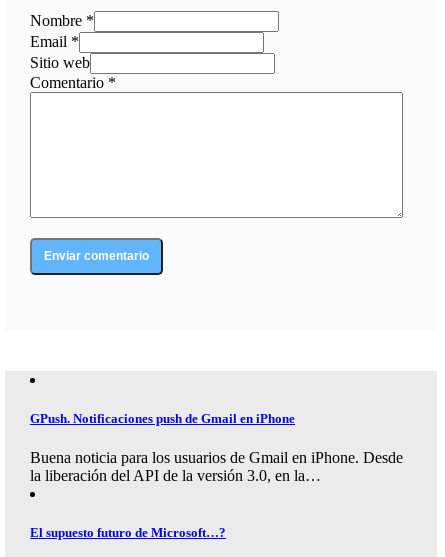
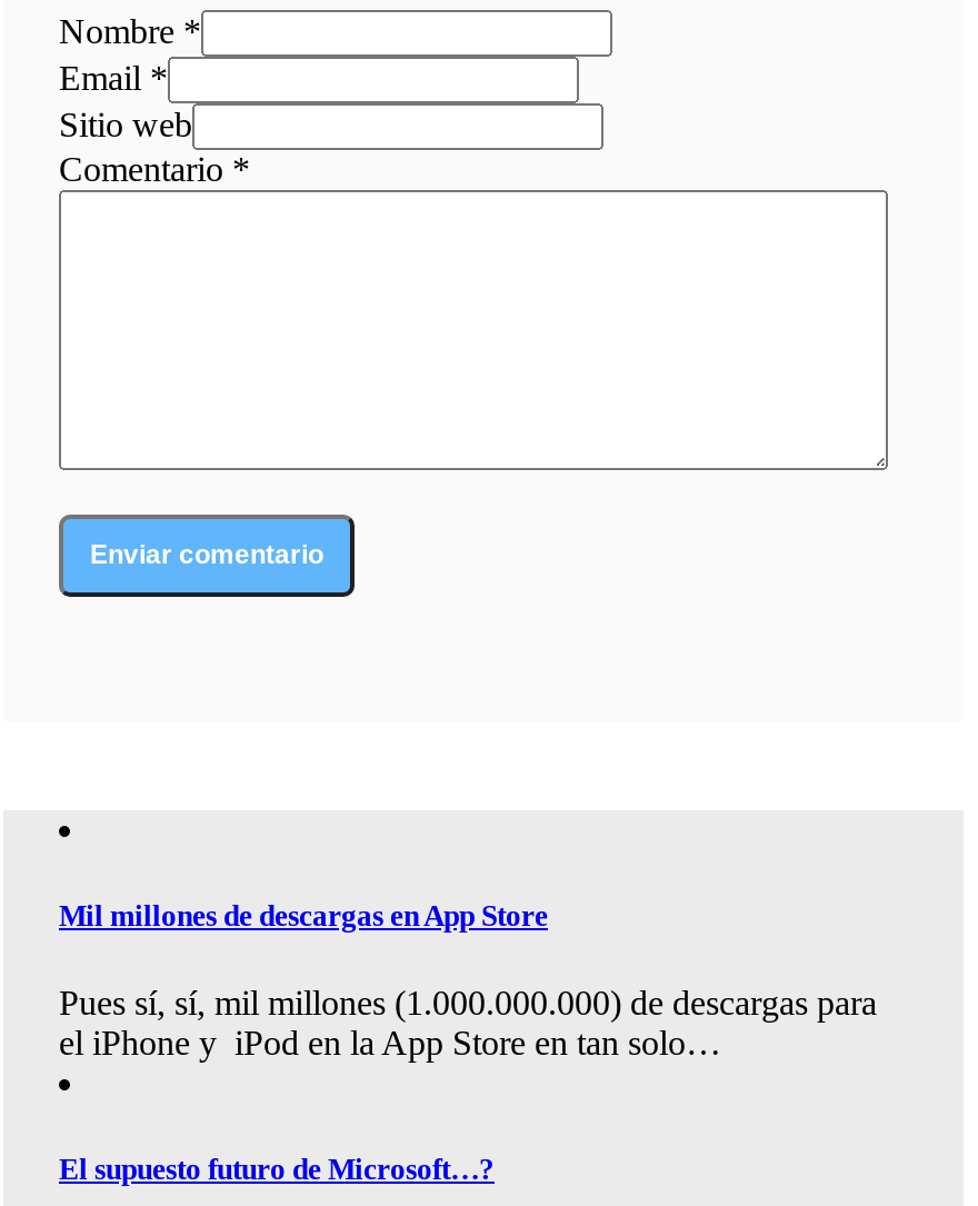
[30,411,295,426] GPush. Notificaciones push de Gmail en iPhone -> [59,899,548,933] Mil millones de descargas en App Store
[30,449,403,484] Buena noticia para los usuarios de Gmail en iPhone. Desde | la liberación del API de la versión 3.0, en la… -> [59,984,877,1062] Pues sí, sí, mil millones (1.000.000.000) de descargas para | el iPhone y iPod en la App Store en tan solo…

